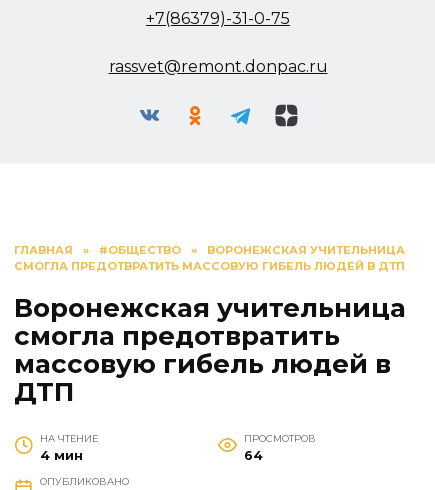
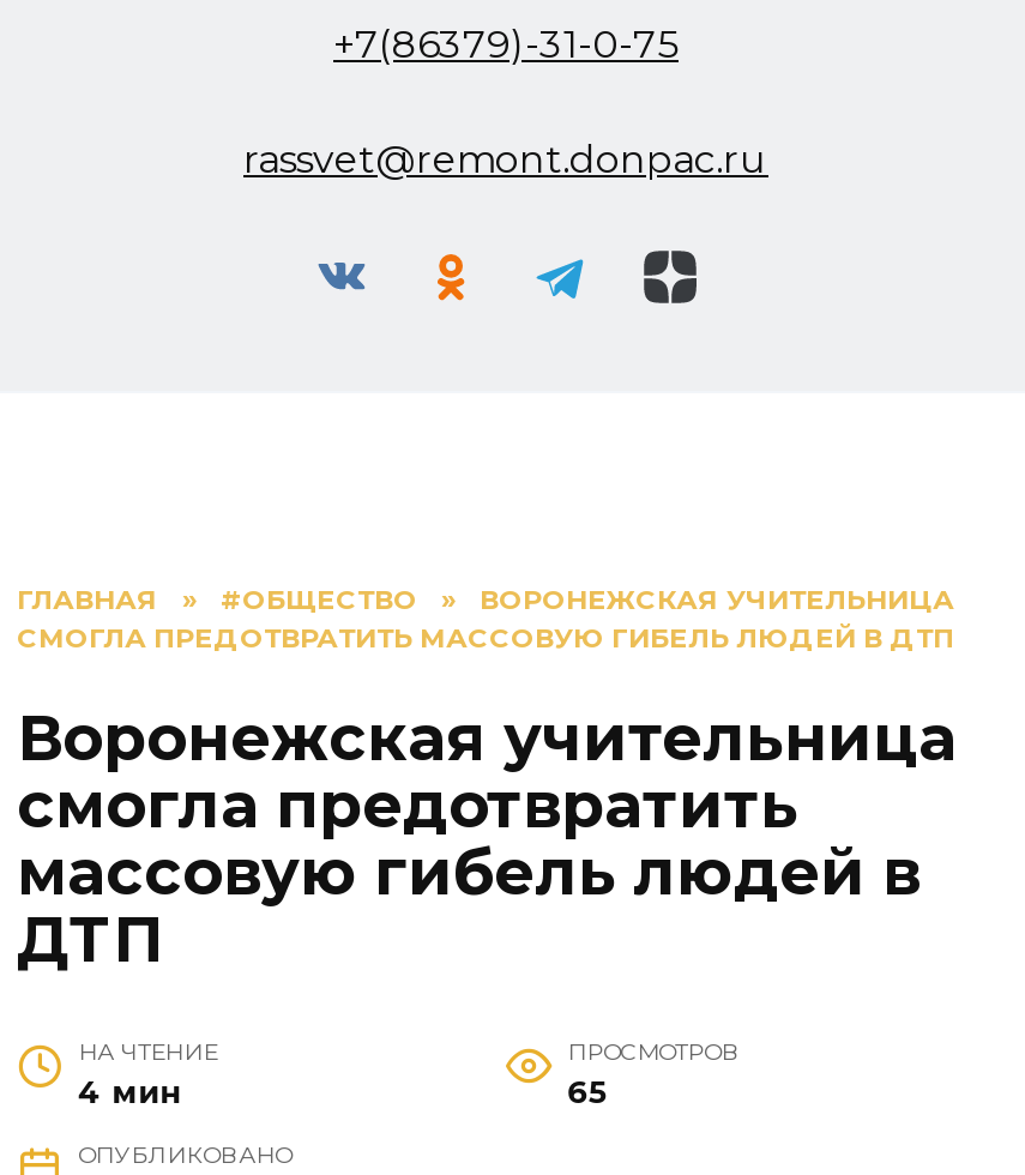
[244,448,263,463] 64 -> [567,1075,608,1111] 65

